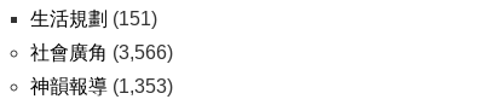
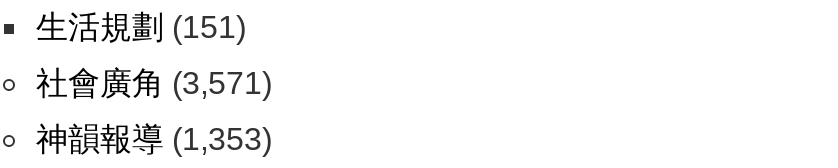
[30,42,173,63] 社會廣角(3,566) -> [36,66,272,100] 社會廣角(3,571)

